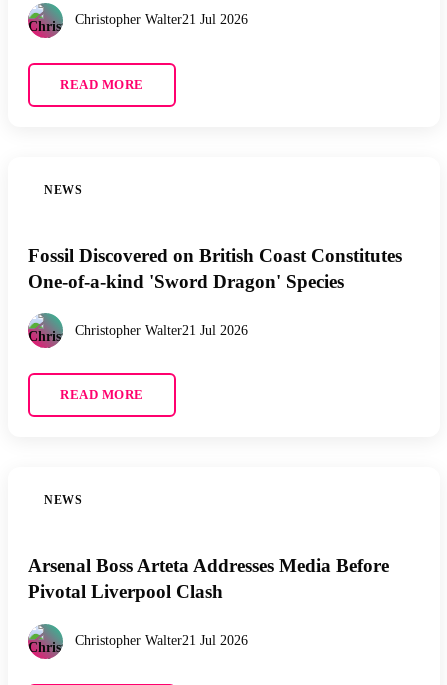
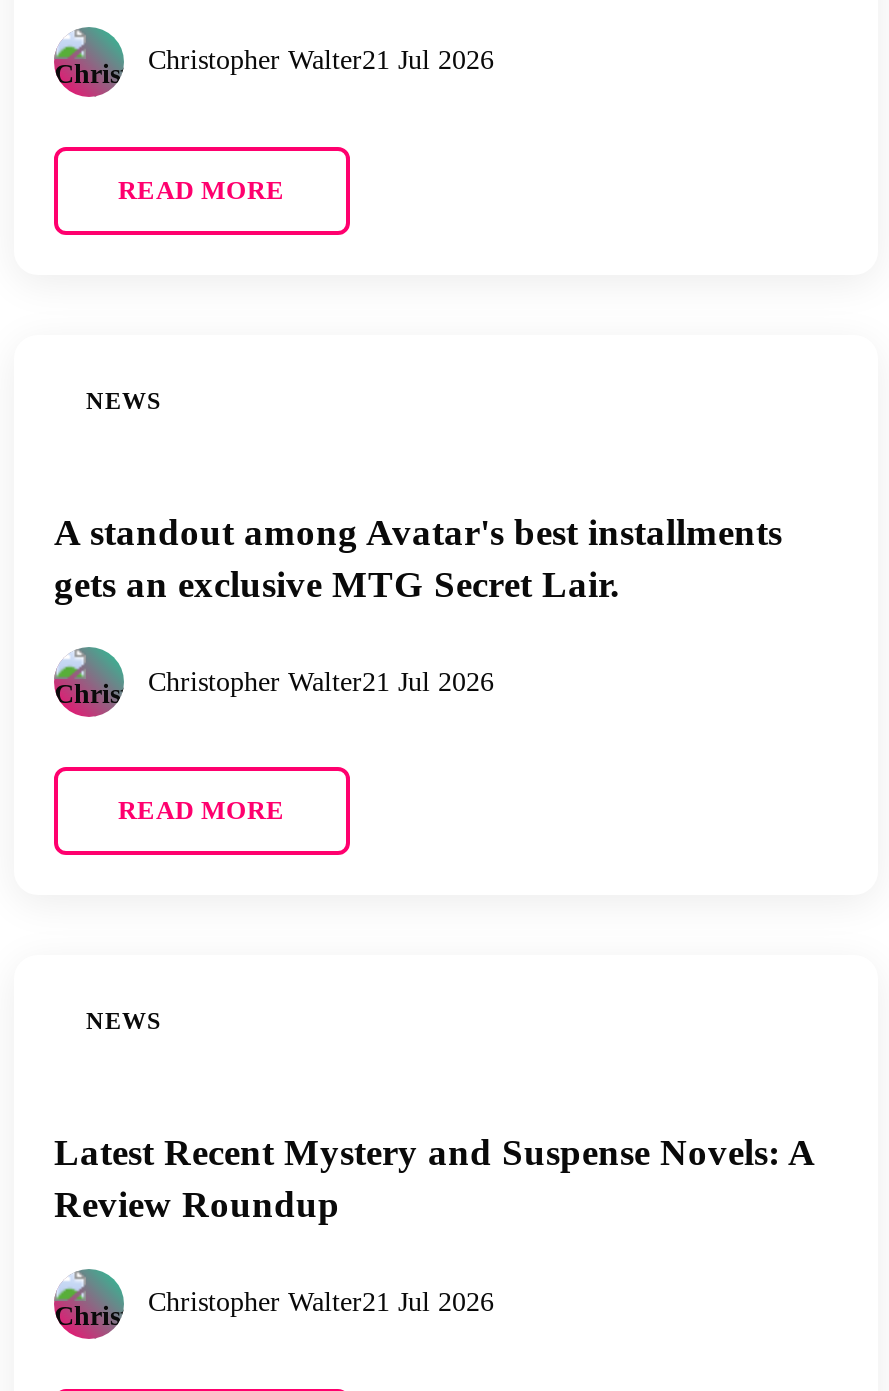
[28,245,402,292] Fossil Discovered on British Coast Constitutes | One-of-a-kind 'Sword Dragon' Species -> [54,510,782,604] A standout among Avatar's best installments | gets an exclusive MTG Secret Lair.
[28,555,389,602] Arsenal Boss Arteta Addresses Media Before | Pivotal Liverpool Clash -> [54,1131,814,1225] Latest Recent Mystery and Suspense Novels: A | Review Roundup

